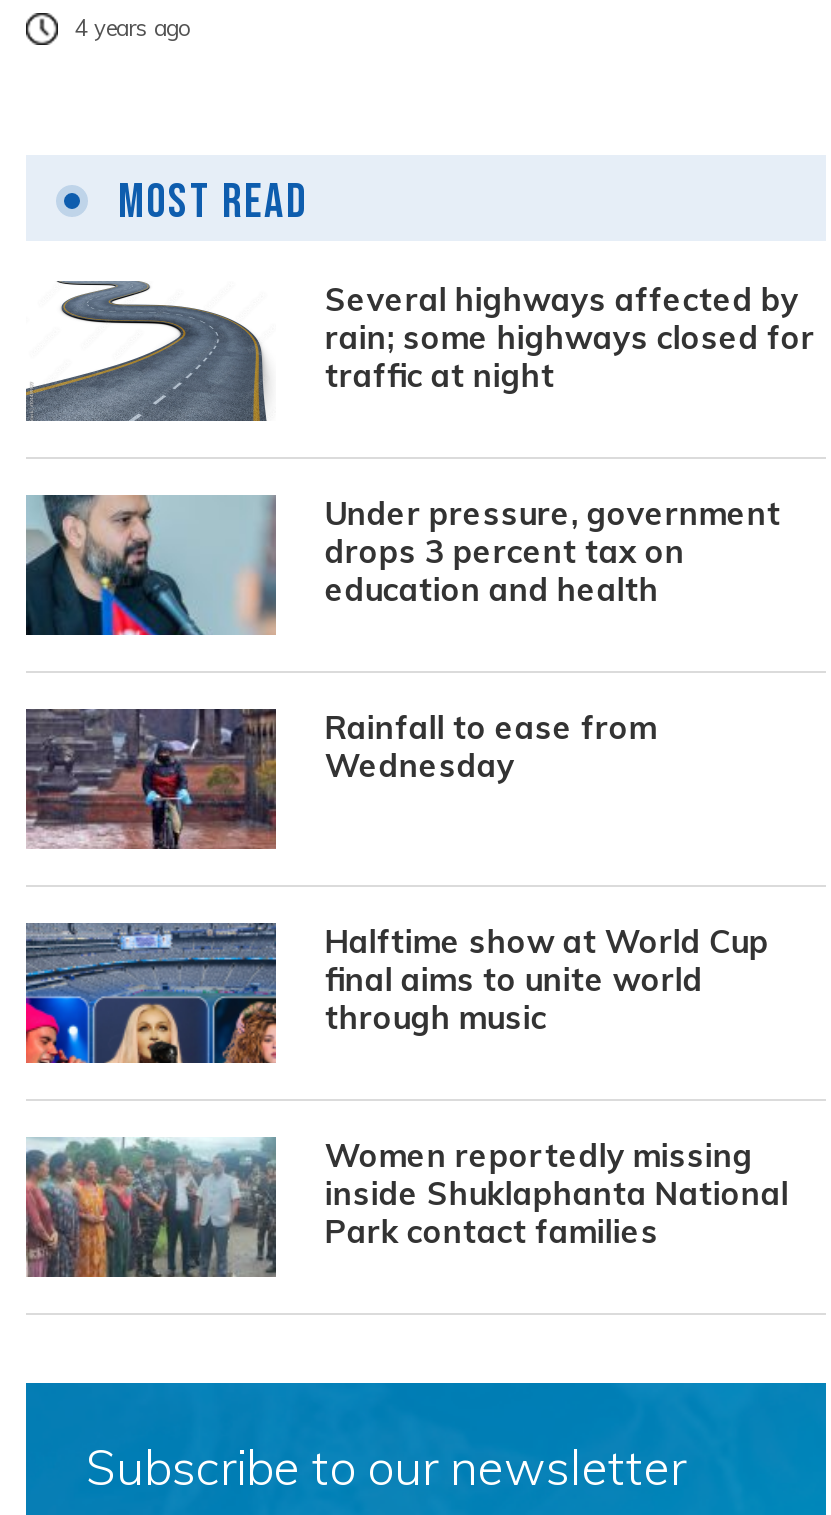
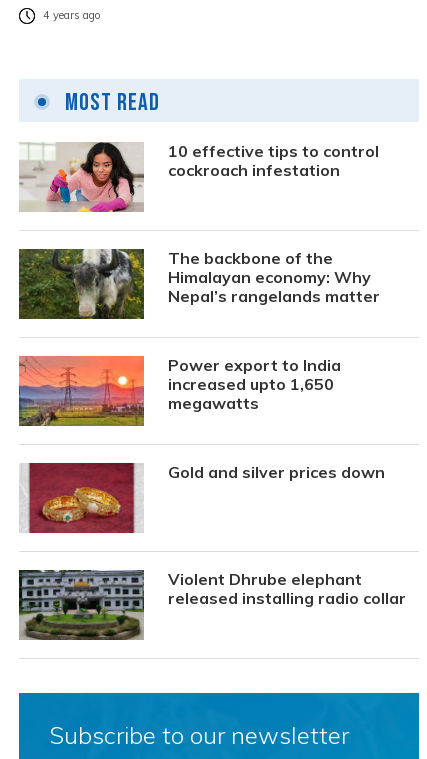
[26,279,815,423] [image] | Several highways affected by | rain; some highways closed for | traffic at night -> [18,141,379,213] [image] | 10 effective tips to control | cockroach infestation
[26,493,781,637] [image] | Under pressure, government | drops 3 percent tax on | education and health -> [18,248,380,320] [image] | The backbone of the | Himalayan economy: Why | Nepal’s rangelands matter
[24,707,657,849] [image] | Rainfall to ease from | Wednesday -> [18,355,341,427] [image] | Power export to India | increased upto 1,650 | megawatts
[24,921,769,1065] [image] | Halftime show at World Cup | final aims to unite world | through music -> [19,462,385,534] [image] | Gold and silver prices down
[24,1135,789,1277] [image] | Women reportedly missing | inside Shuklaphanta National | Park contact families -> [18,569,406,640] [image] | Violent Dhrube elephant | released installing radio collar

